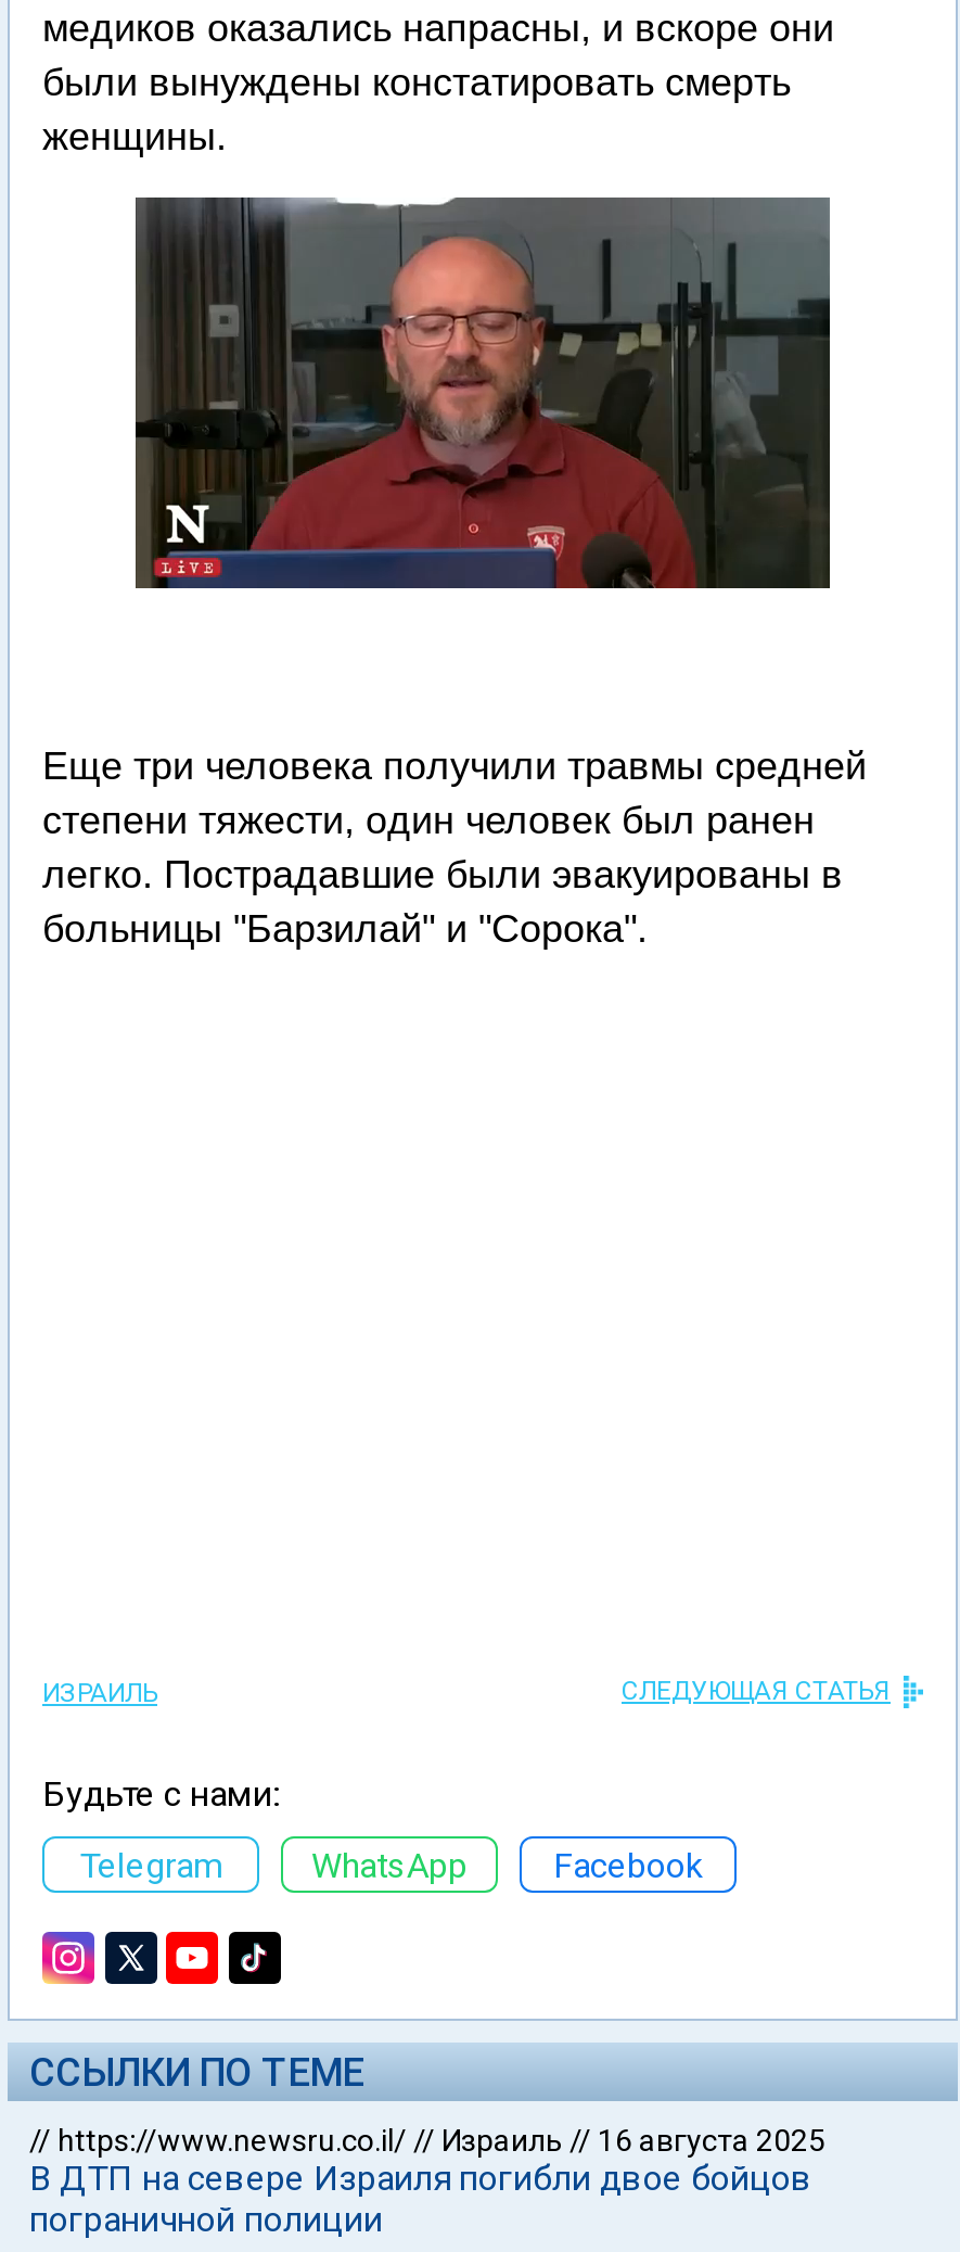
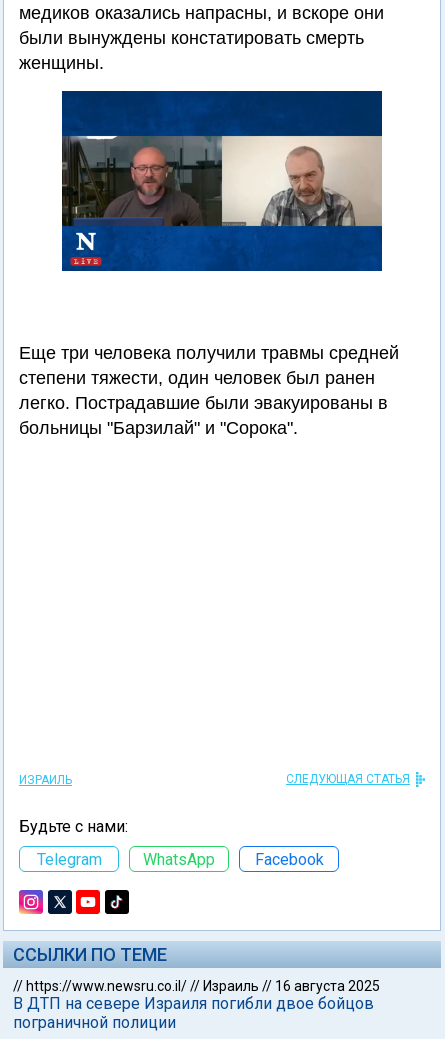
[136,195,832,590] [image] -> [62,90,383,272] [image]

